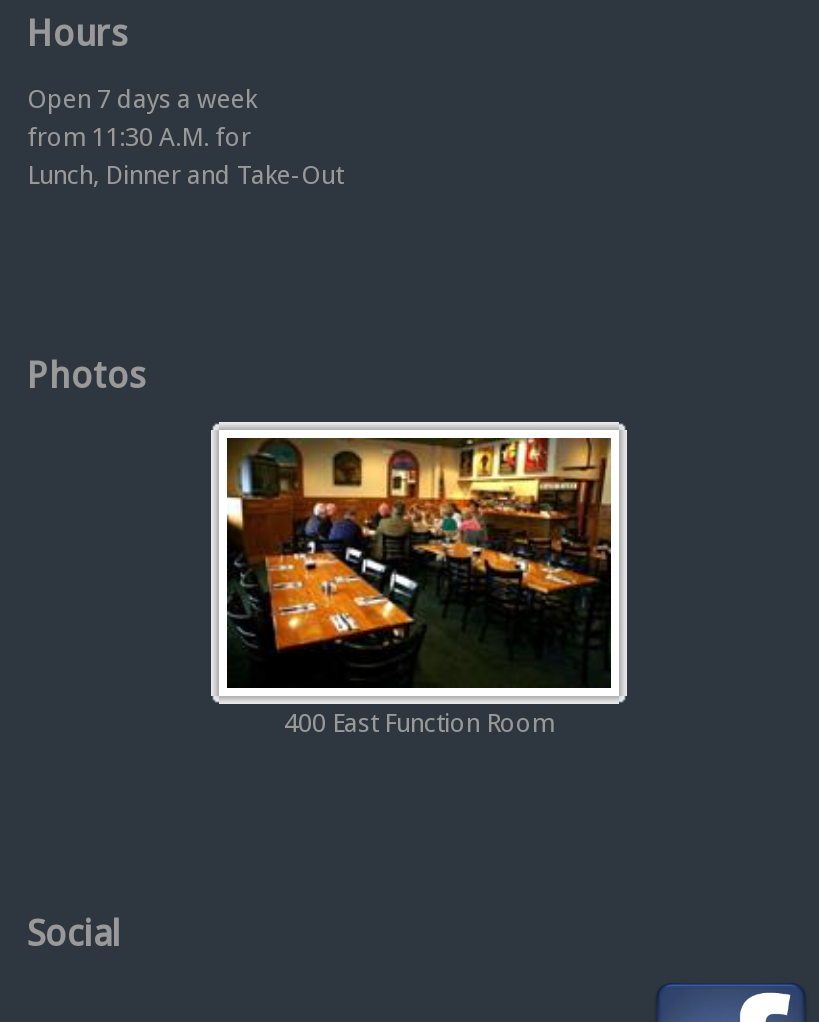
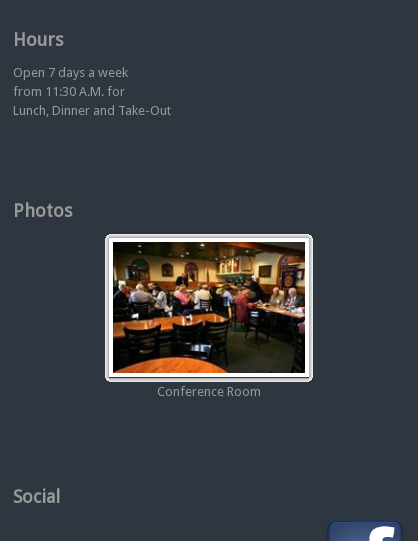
[225,436,613,738] [image] | 400 East Function Room -> [109,242,309,399] [image] | Conference Room

